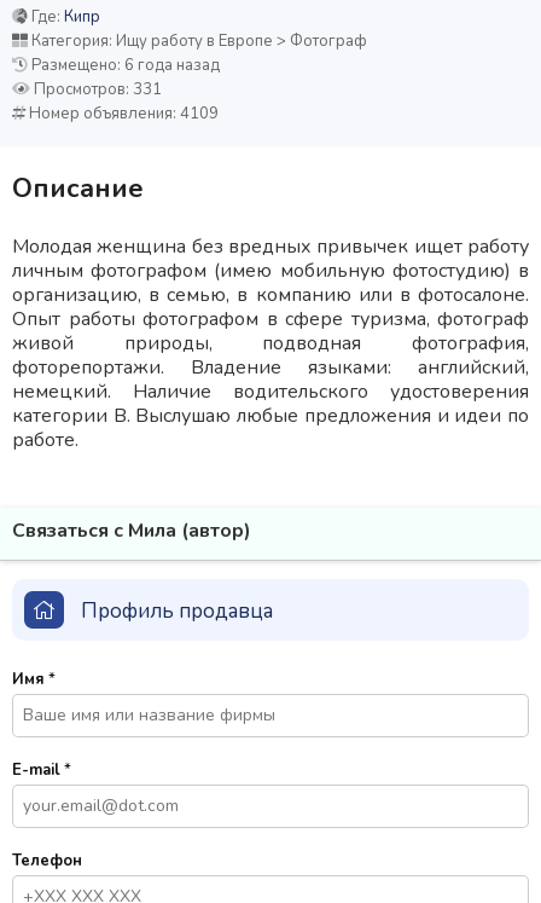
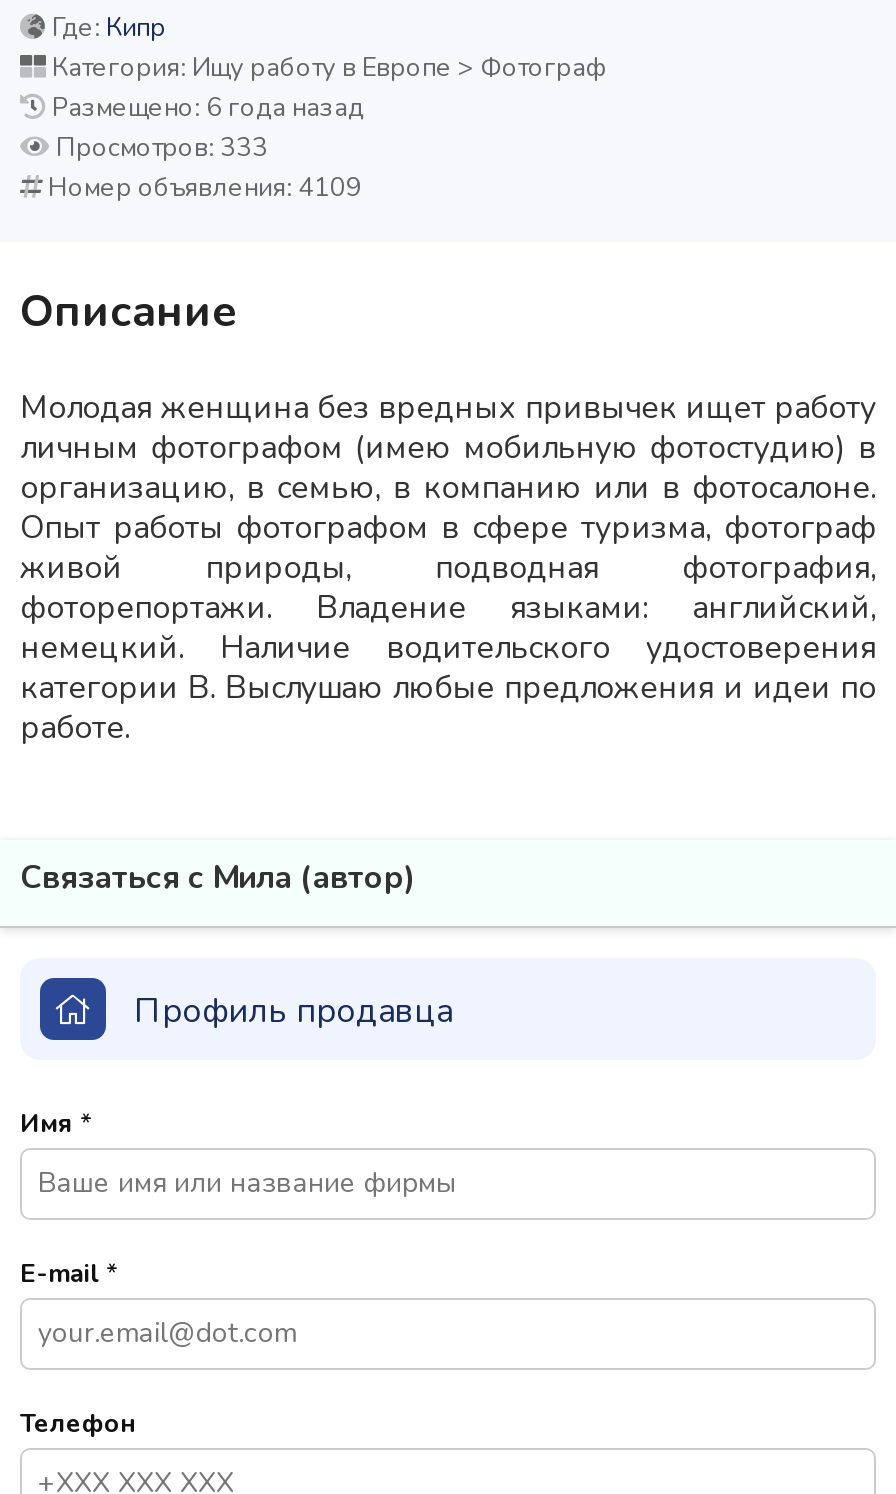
[30,78,162,100] Просмотров: 331 -> [50,130,268,166] Просмотров: 333

